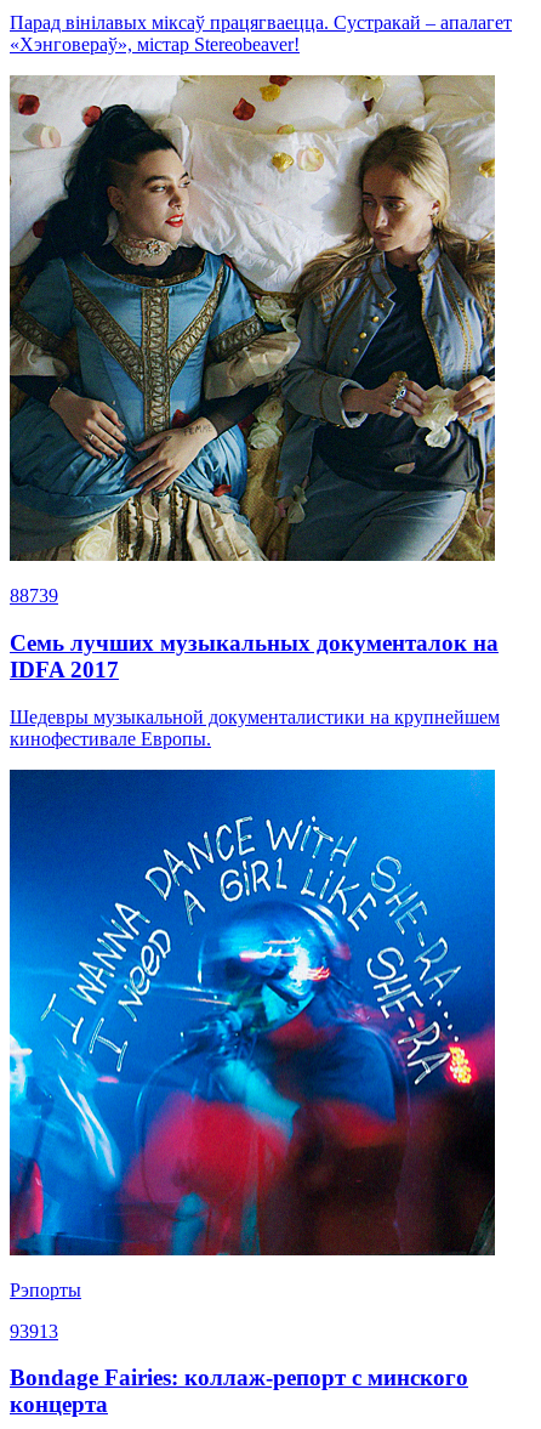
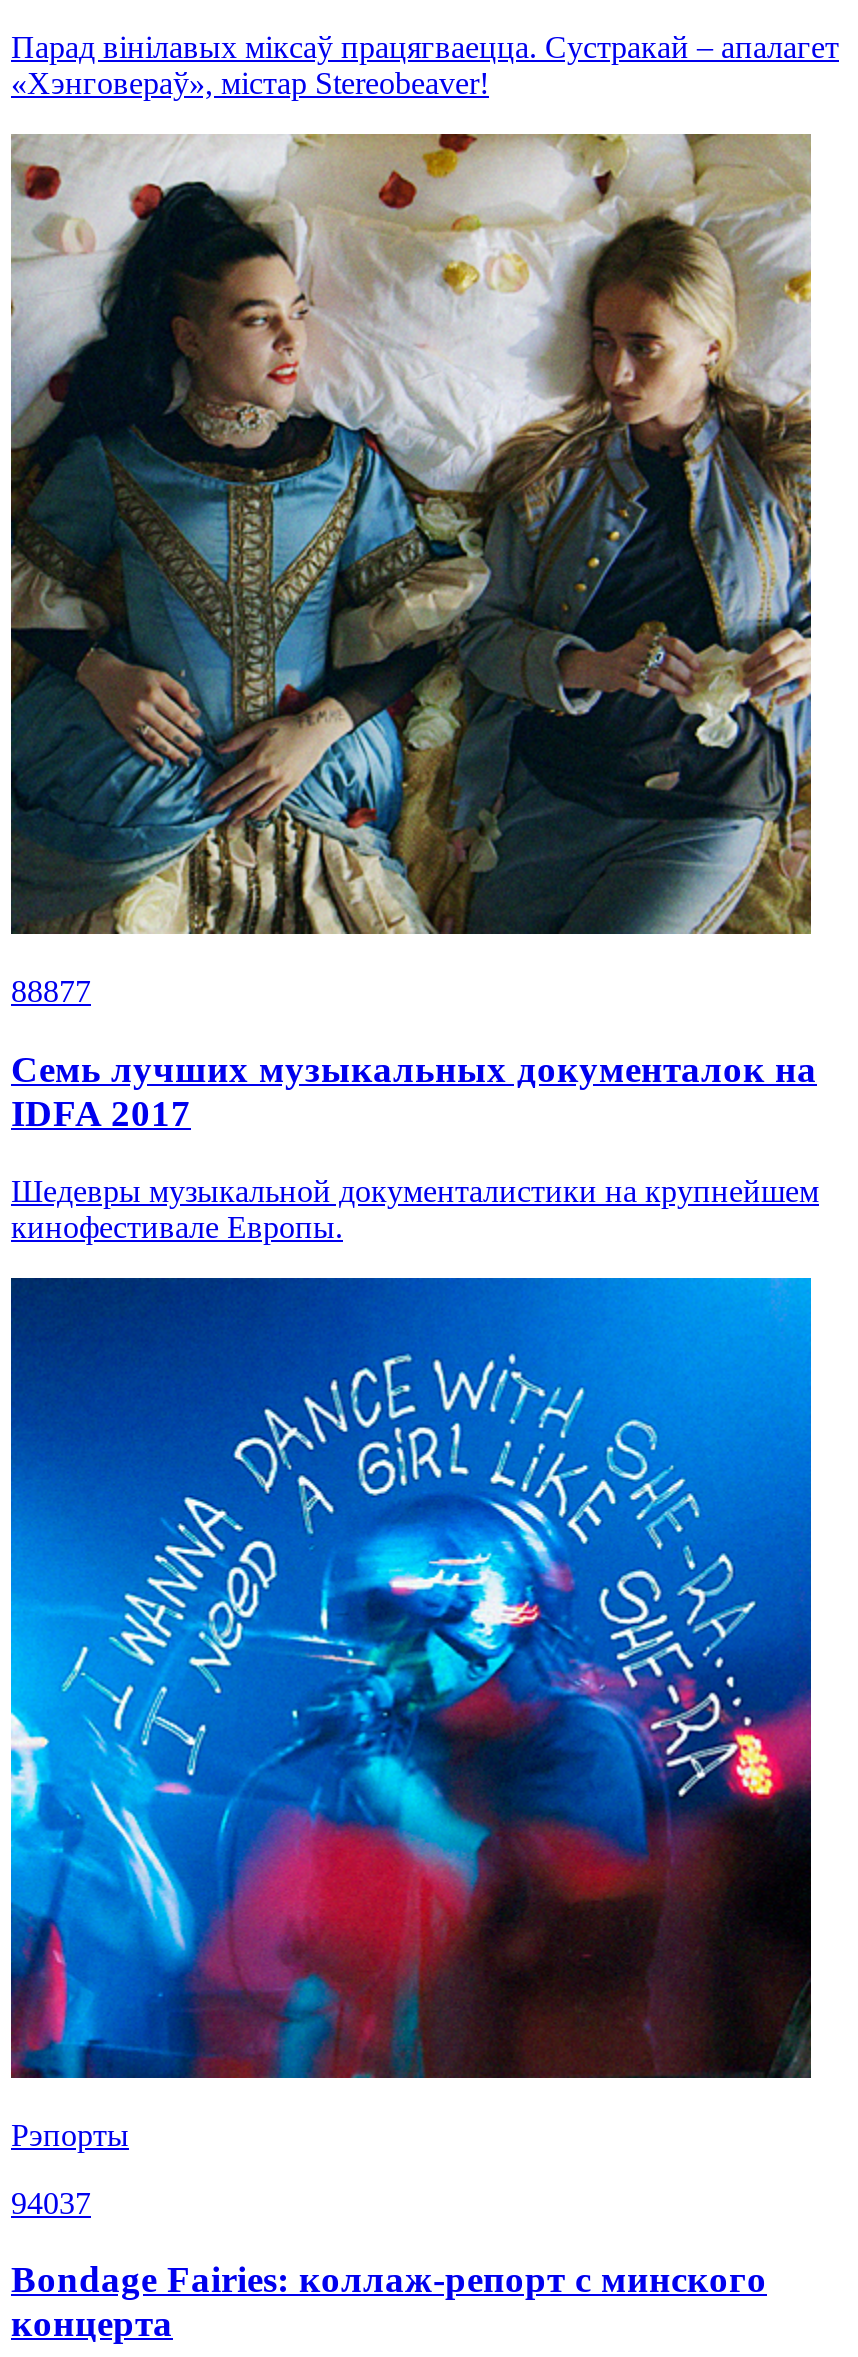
[10,585,58,606] 88739 -> [11,974,91,1008] 88877
[10,1321,58,1341] 93913 -> [11,2185,91,2219] 94037

